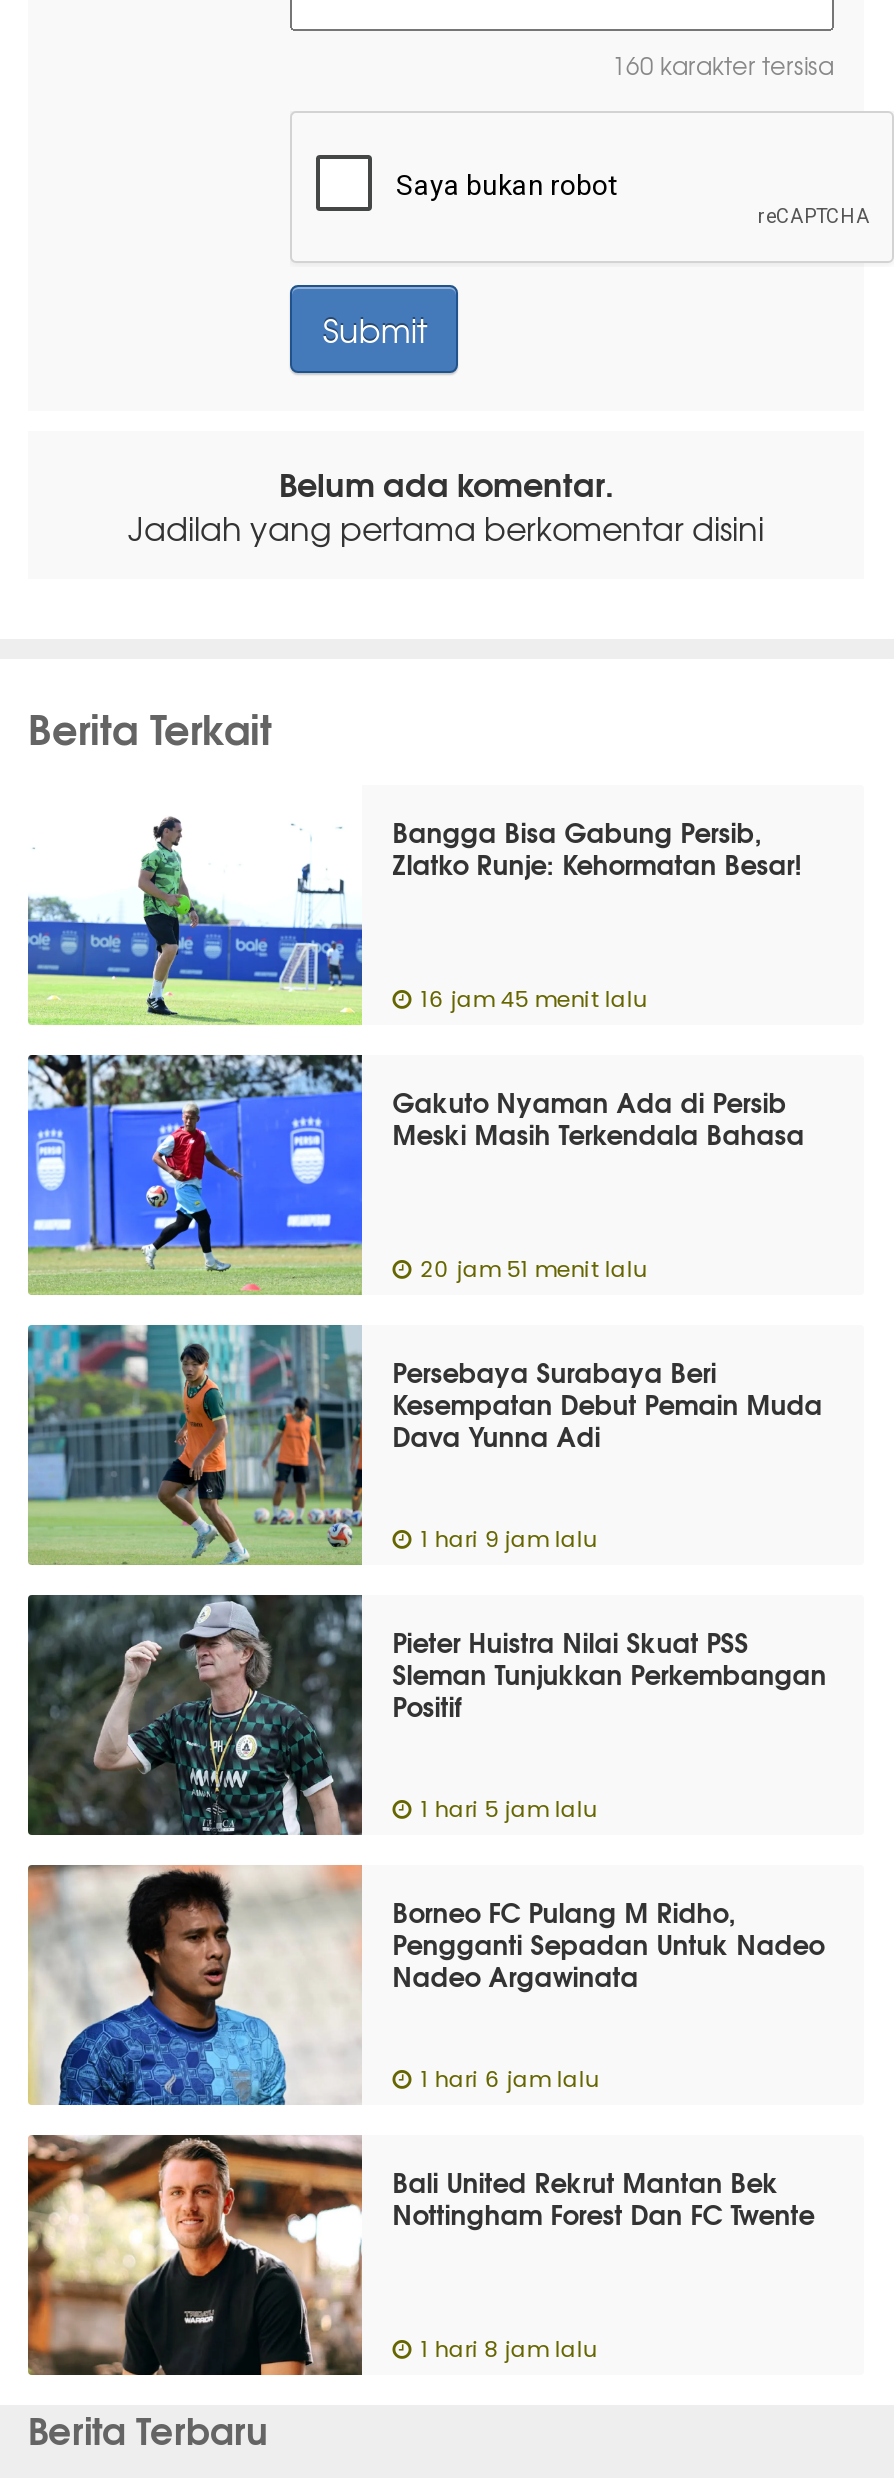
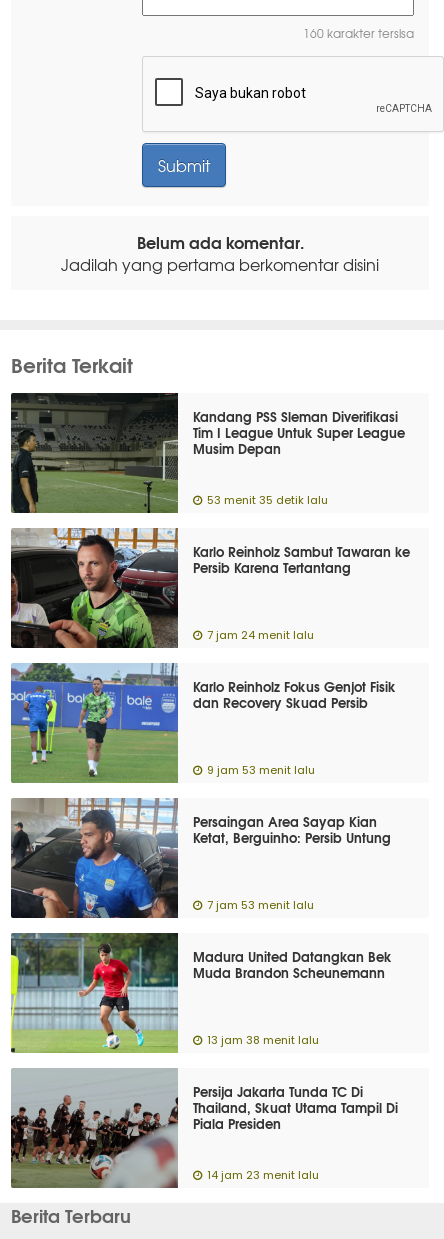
[26,785,802,1027] [image] | Bangga Bisa Gabung Persib, | Zlatko Runje: Kehormatan Besar! -> [10,392,405,514] [image] | Kandang PSS Sleman Diverifikasi | Tim I League Untuk Super League | Musim Depan
[420,989,646,1011] 16 jam 45 menit lalu -> [207,495,328,506] 53 menit 35 detik lalu
[26,1053,804,1297] [image] | Gakuto Nyaman Ada di Persib | Meski Masih Terkendala Bahasa -> [10,527,410,649] [image] | Karlo Reinholz Sambut Tawaran ke | Persib Karena Tertantang
[420,1259,646,1281] 20 jam 51 menit lalu -> [207,630,314,641] 7 jam 24 menit lalu
[26,1325,822,1565] [image] | Persebaya Surabaya Beri | Kesempatan Debut Pemain Muda | Dava Yunna Adi -> [10,663,396,783] [image] | Karlo Reinholz Fokus Genjot Fisik | dan Recovery Skuad Persib
[420,1529,596,1551] 1 hari 9 jam lalu -> [207,765,315,776] 9 jam 53 menit lalu
[26,1593,826,1837] [image] | Pieter Huistra Nilai Skuat PSS | Sleman Tunjukkan Perkembangan | Positif -> [10,798,391,919] [image] | Persaingan Area Sayap Kian | Ketat, Berguinho: Persib Untung
[420,1799,596,1821] 1 hari 5 jam lalu -> [207,900,314,911] 7 jam 53 menit lalu
[26,1863,824,2107] [image] | Borneo FC Pulang M Ridho, | Pengganti Sepadan Untuk Nadeo | Nadeo Argawinata -> [10,932,392,1054] [image] | Madura United Datangkan Bek | Muda Brandon Scheunemann
[420,2069,598,2091] 1 hari 6 jam lalu -> [207,1035,319,1046] 13 jam 38 menit lalu
[26,2135,814,2377] [image] | Bali United Rekrut Mantan Bek | Nottingham Forest Dan FC Twente -> [10,1068,398,1189] [image] | Persija Jakarta Tunda TC Di | Thailand, Skuat Utama Tampil Di | Piala Presiden
[420,2339,596,2361] 1 hari 8 jam lalu -> [207,1170,319,1181] 14 jam 23 menit lalu

